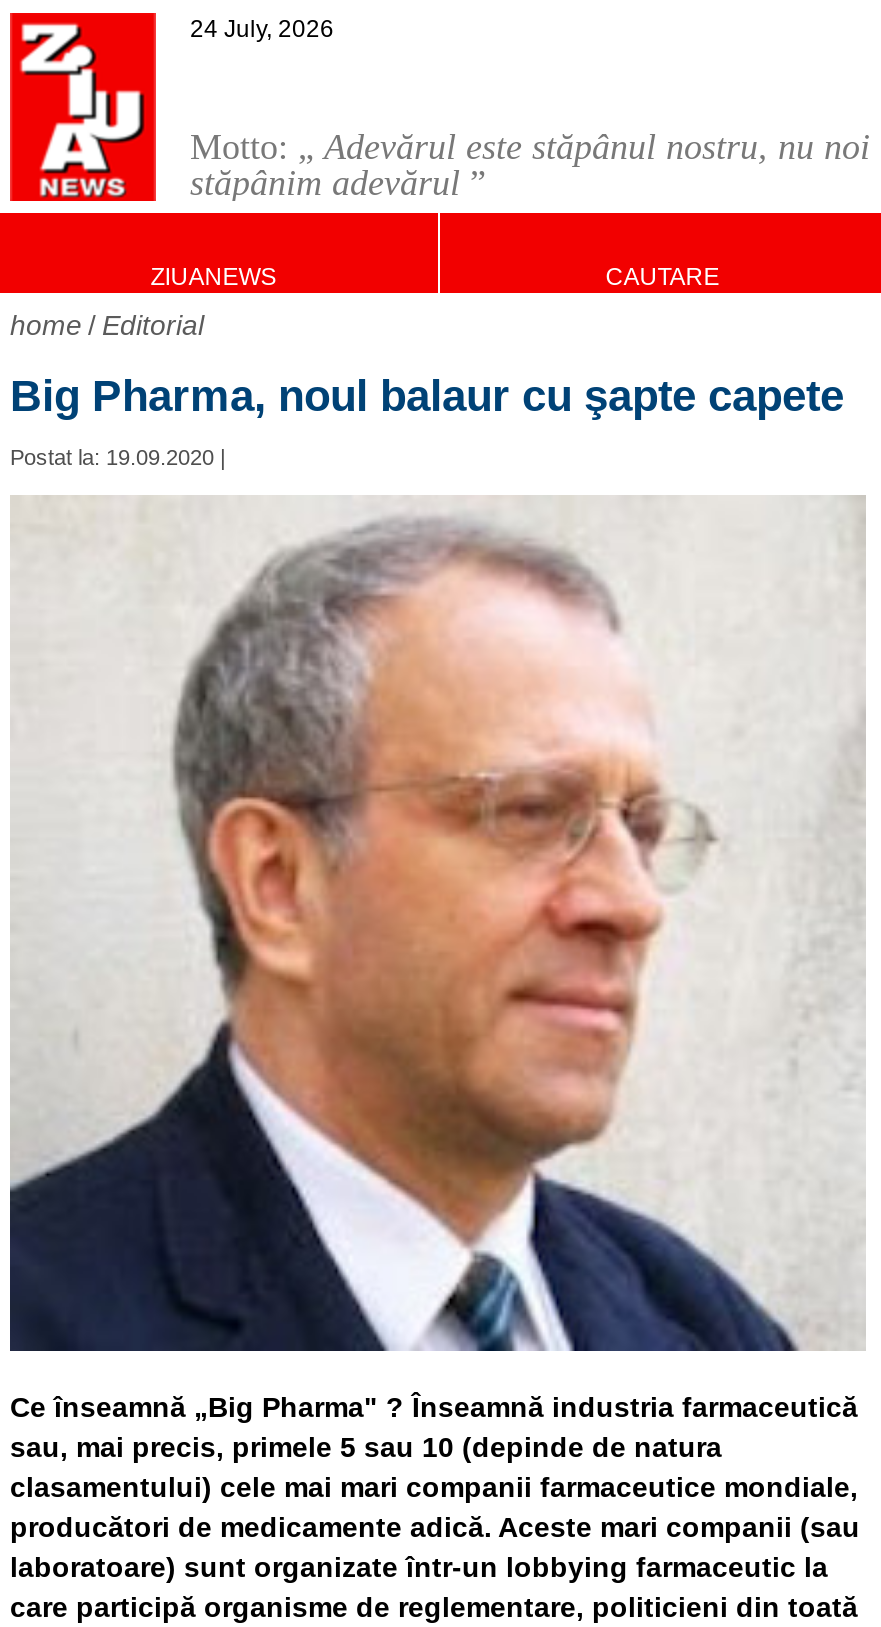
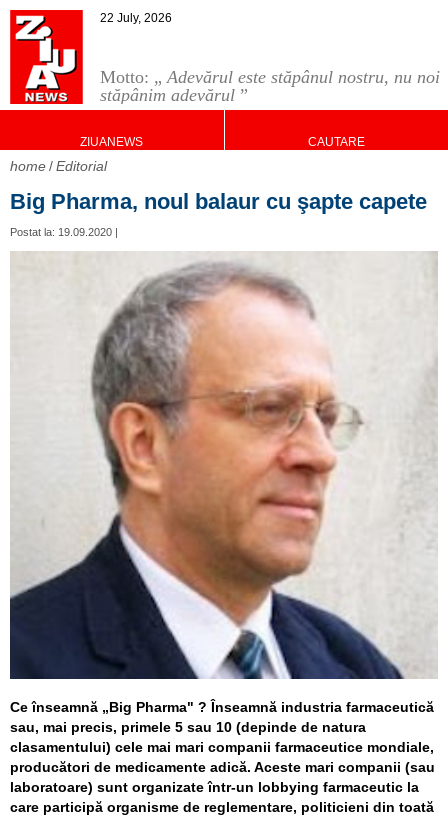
[190,15,334,43] 24 July, 2026 -> [100,11,172,25] 22 July, 2026

